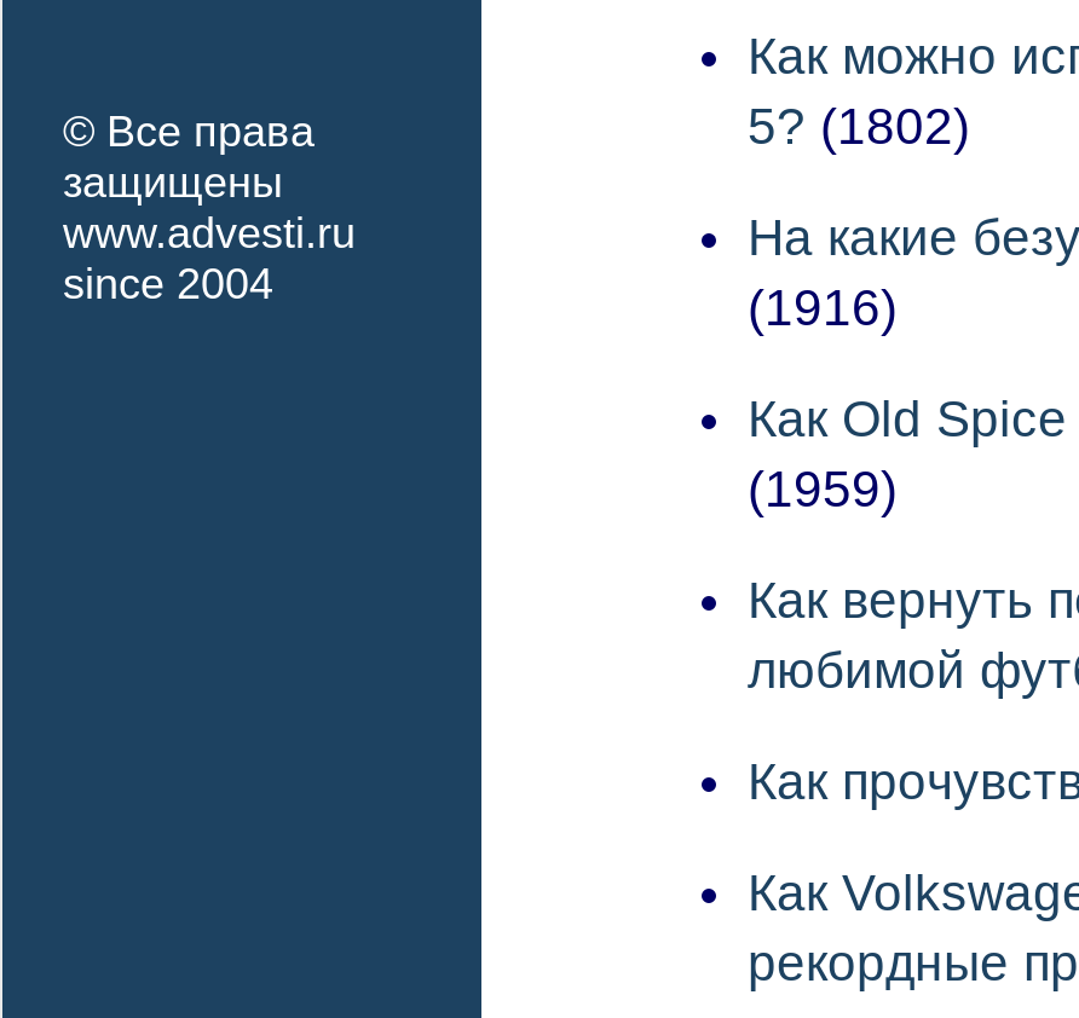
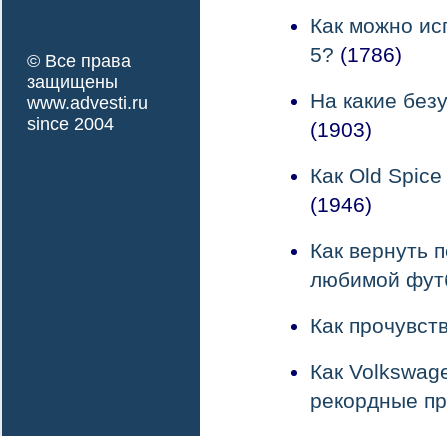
[748,98,970,154] 5? (1802) -> [310,43,402,66] 5? (1786)
[748,279,898,335] (1916) -> [310,118,372,141] (1903)
[748,461,898,516] (1959) -> [310,193,372,216] (1946)

